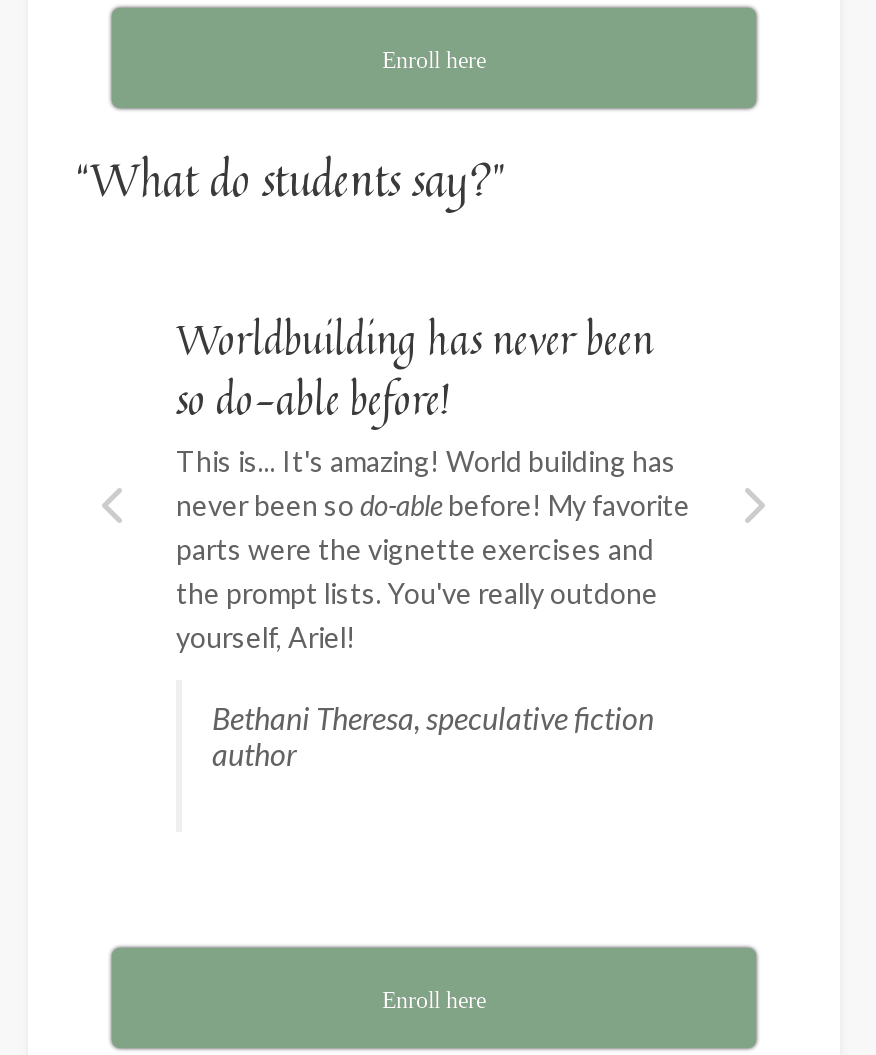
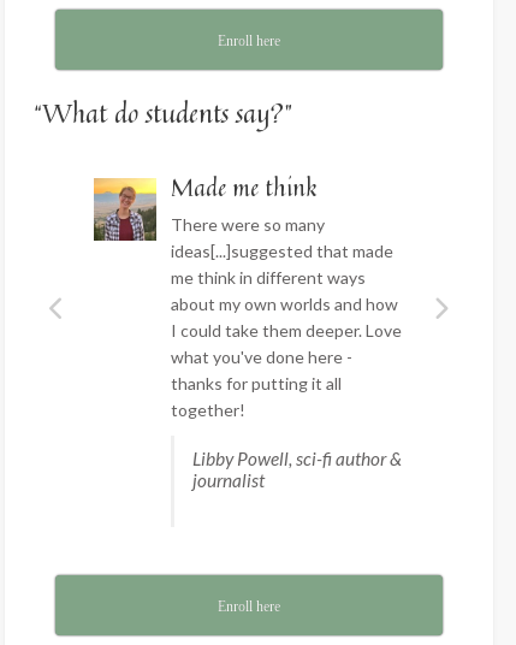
[176,308,690,654] Worldbuilding has never been | so do-able before! | This is... It's amazing! World building has | never been so do-able before! My favorite | parts were the vignette exercises and | the prompt lists. You've really outdone | yourself, Ariel! -> [171,169,402,420] Made me think | There were so many | ideas[...]suggested that made | me think in different ways | about my own worlds and how | I could take them deeper. Love | what you've done here - | thanks for putting it all | together!
[212,700,654,772] Bethani Theresa, speculative fiction | author -> [193,448,402,491] Libby Powell, sci-fi author & | journalist

